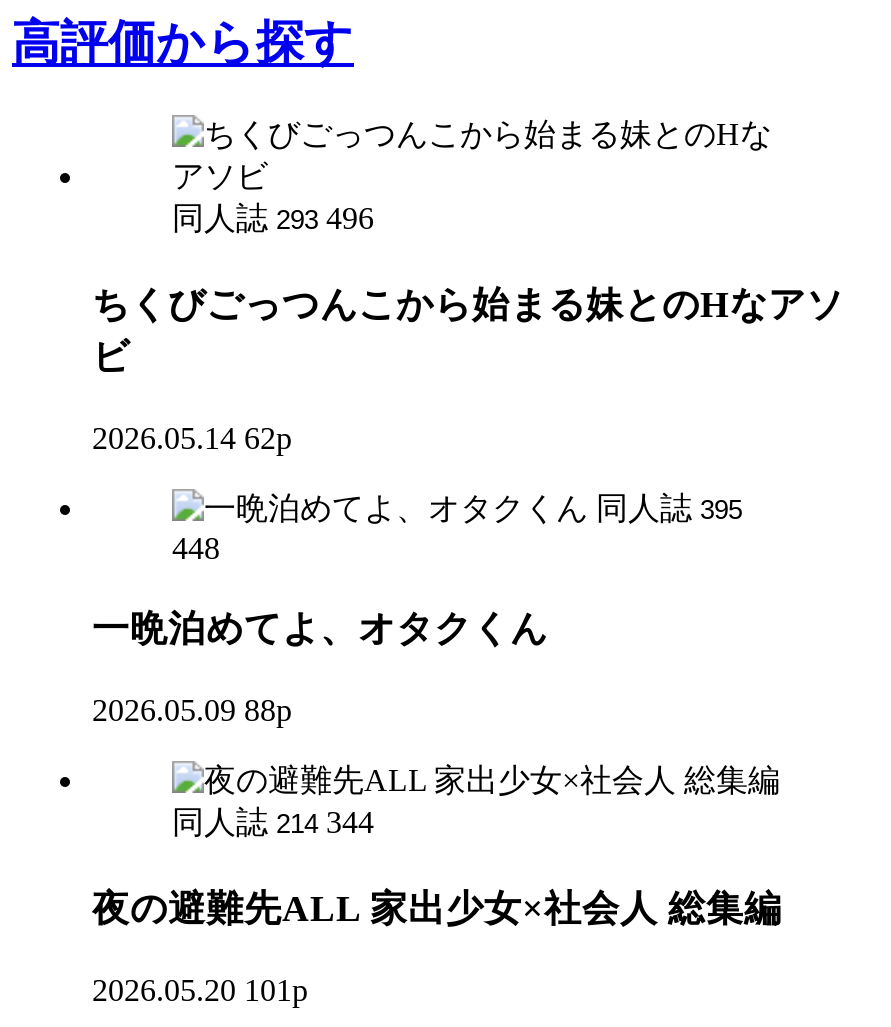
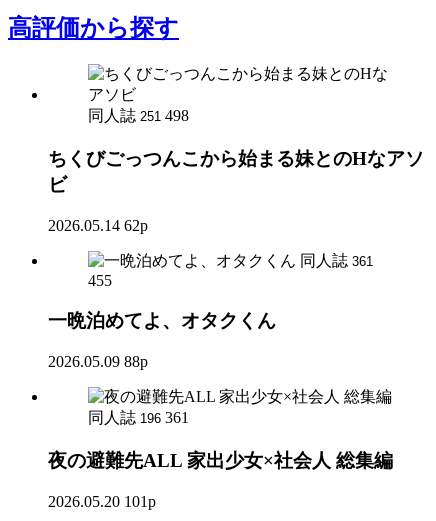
[172,201,374,235] 同人誌 293 496 -> [88,107,189,124] 同人誌 251 498
[596,490,742,524] 同人誌 395 -> [300,252,373,269] 同人誌 361
[172,530,220,564] 448 -> [88,272,112,289] 455
[172,805,374,839] 同人誌 214 344 -> [88,409,189,426] 同人誌 196 361

